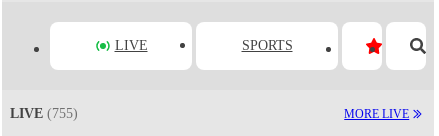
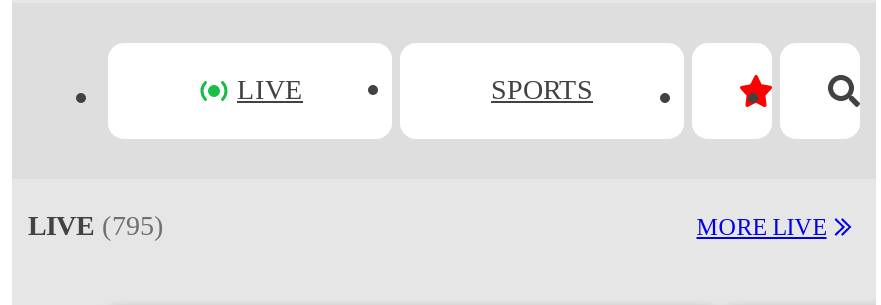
[10,106,78,121] LIVE (755) -> [28,211,164,241] LIVE (795)

